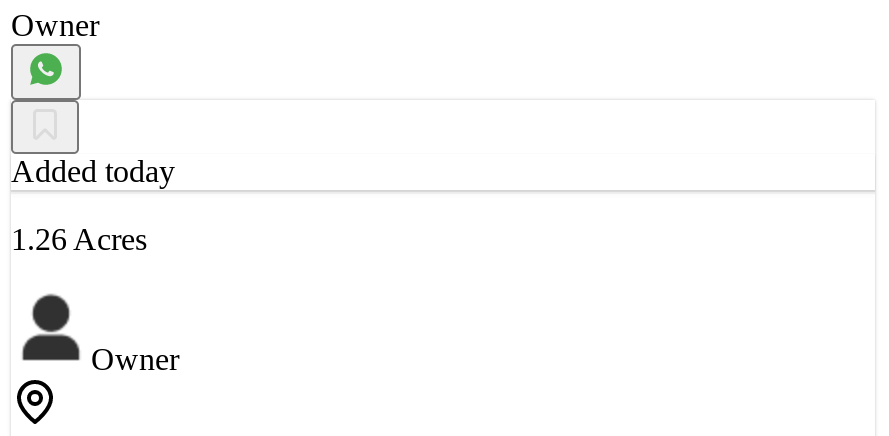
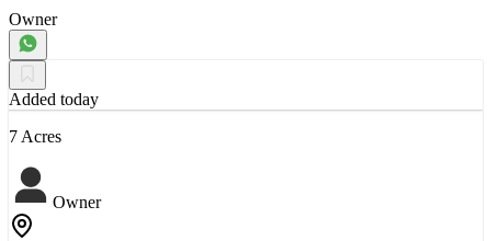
[11,223,147,257] 1.26 Acres -> [9,128,61,146] 7 Acres

